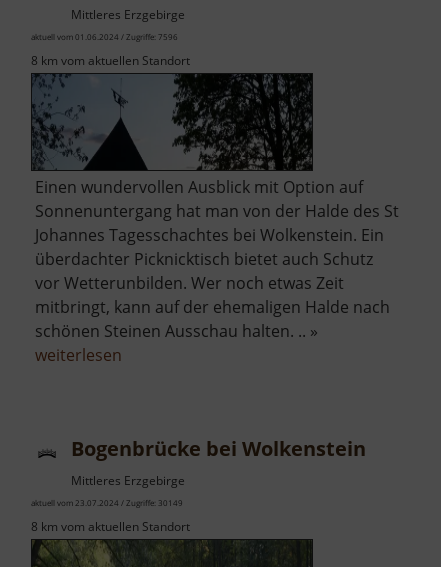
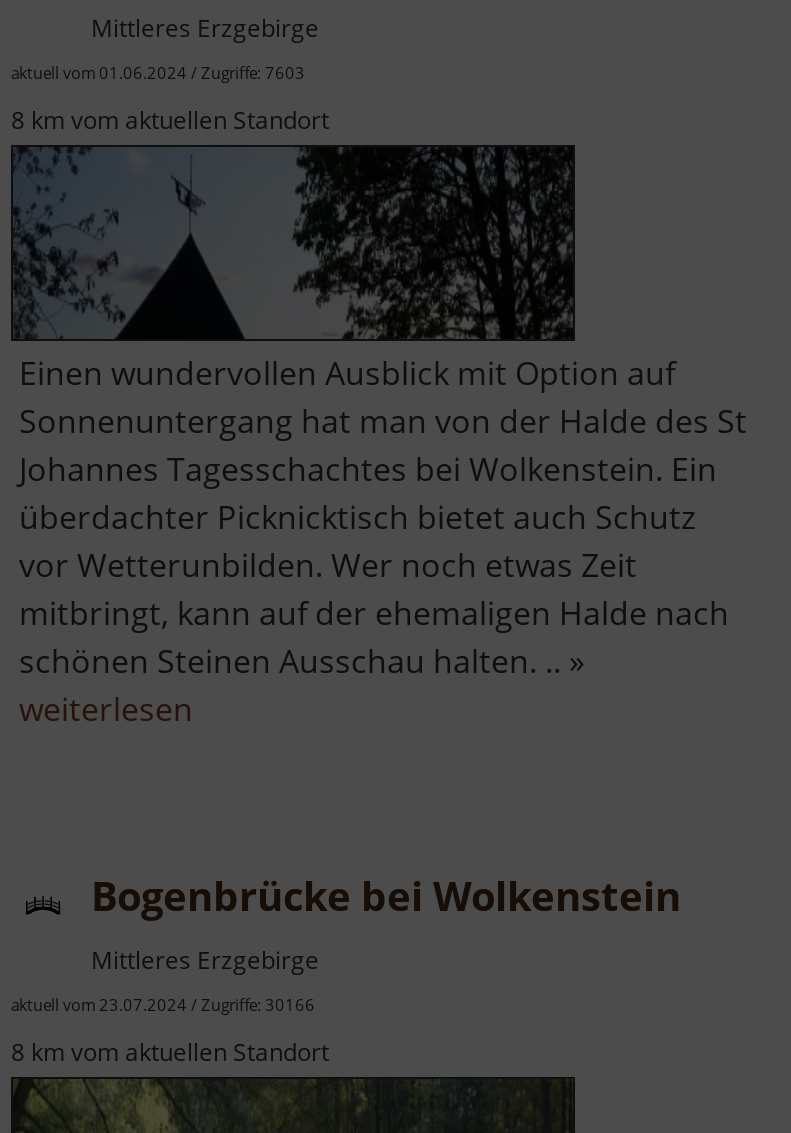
[31,31,178,42] aktuell vom 01.06.2024 / Zugriffe: 7596 -> [11,61,305,83] aktuell vom 01.06.2024 / Zugriffe: 7603
[31,497,183,508] aktuell vom 23.07.2024 / Zugriffe: 30149 -> [11,993,315,1015] aktuell vom 23.07.2024 / Zugriffe: 30166

